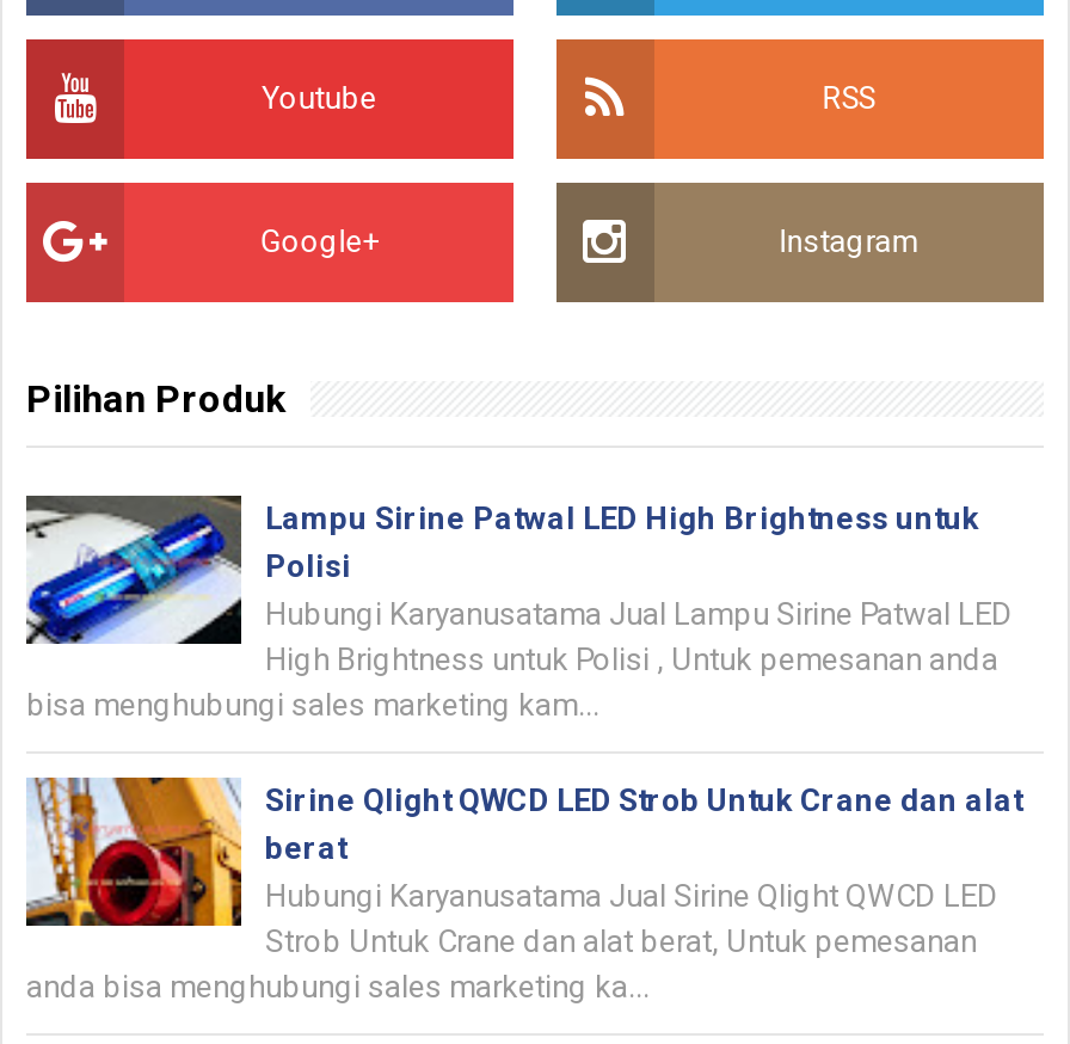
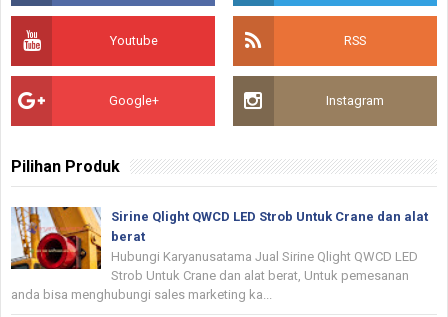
[24,493,1013,722] [image] | Lampu Sirine Patwal LED High Brightness untuk | Polisi | Hubungi Karyanusatama Jual Lampu Sirine Patwal LED | High Brightness untuk Polisi , Untuk pemesanan anda | bisa menghubungi sales marketing kam... -> none

